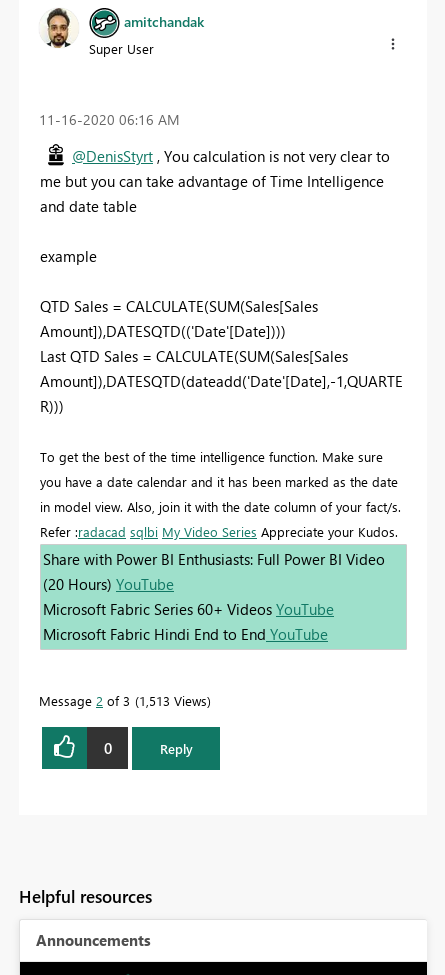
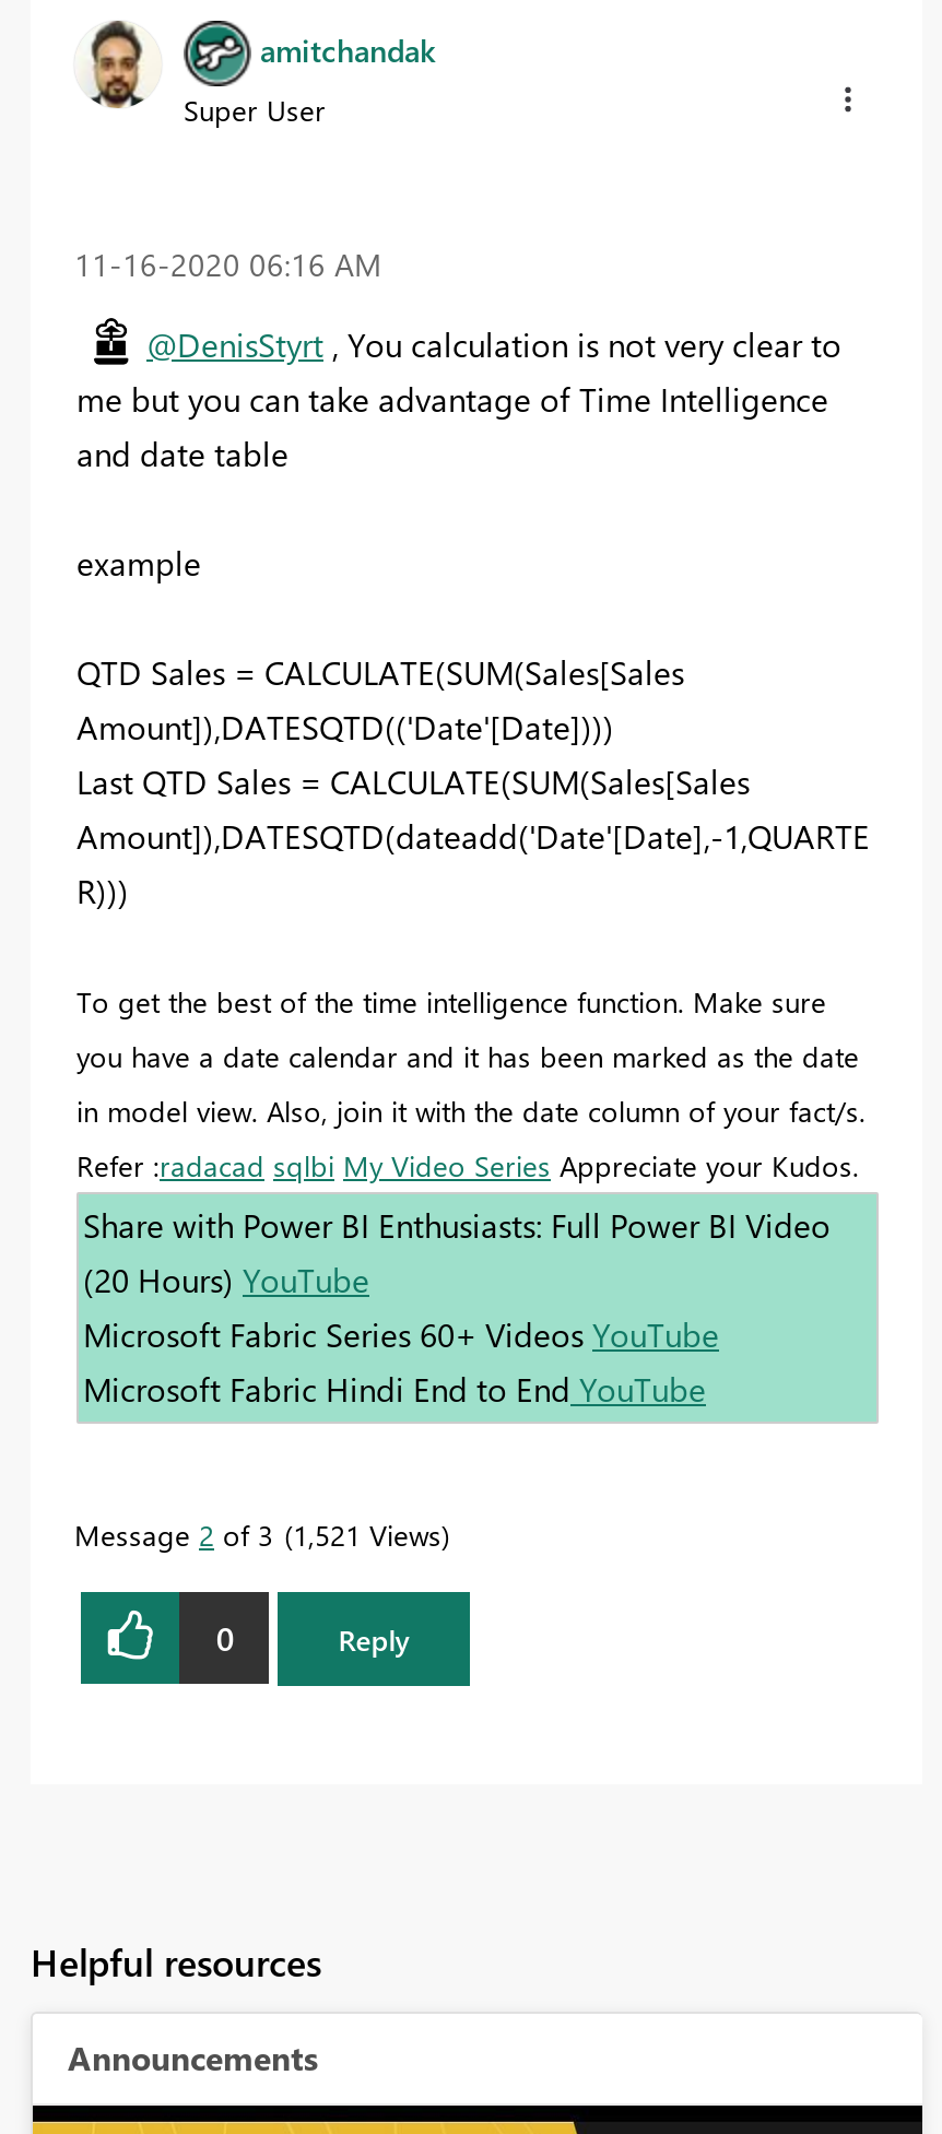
[39,692,207,709] Message 2 of 3 1,513 Views -> [74,1516,441,1554] Message 2 of 3 1,521 Views

